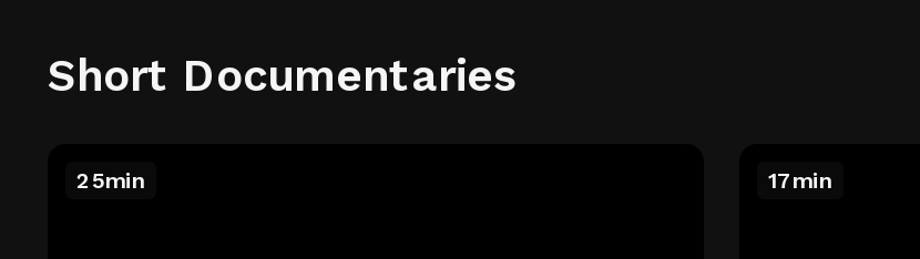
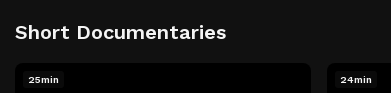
[768,167,832,191] 17min -> [340,73,372,84] 24min

